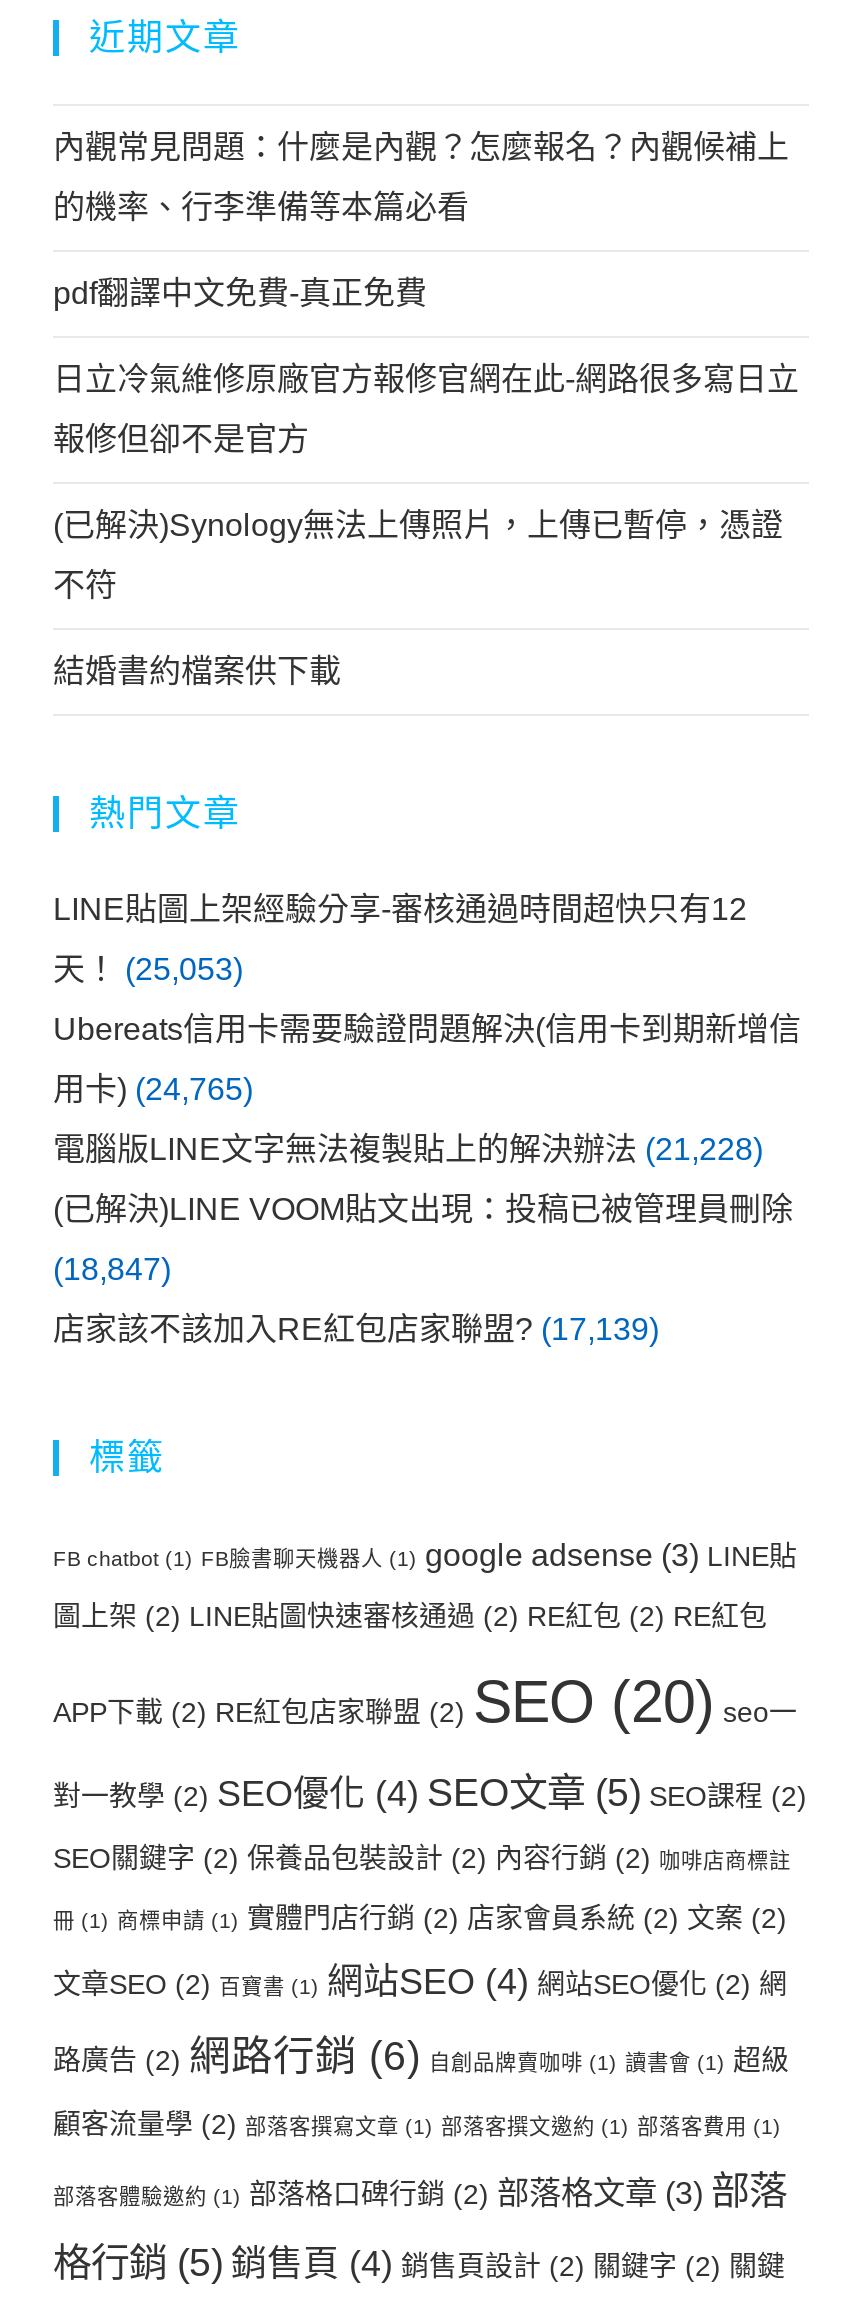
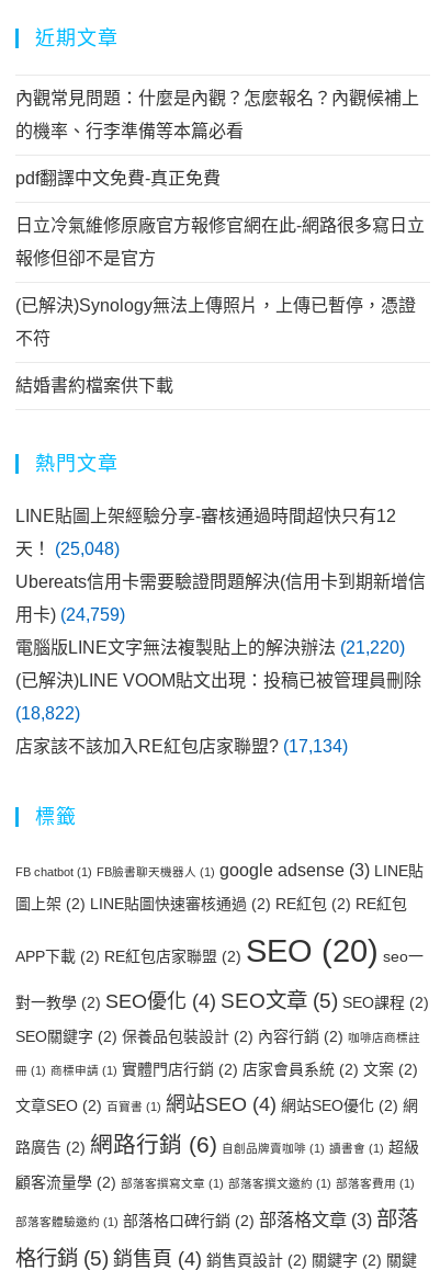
[53,953,243,987] 天！ (25,053) -> [15,540,120,559] 天！ (25,048)
[53,1073,253,1107] 用卡) (24,765) -> [15,606,125,625] 用卡) (24,759)
[53,1133,763,1167] 電腦版LINE文字無法複製貼上的解決辦法 (21,228) -> [15,639,405,657] 電腦版LINE文字無法複製貼上的解決辦法 (21,220)
[53,1253,171,1287] (18,847) -> [15,705,80,723] (18,822)
[53,1313,659,1347] 店家該不該加入RE紅包店家聯盟? (17,139) -> [15,738,348,756] 店家該不該加入RE紅包店家聯盟? (17,134)

